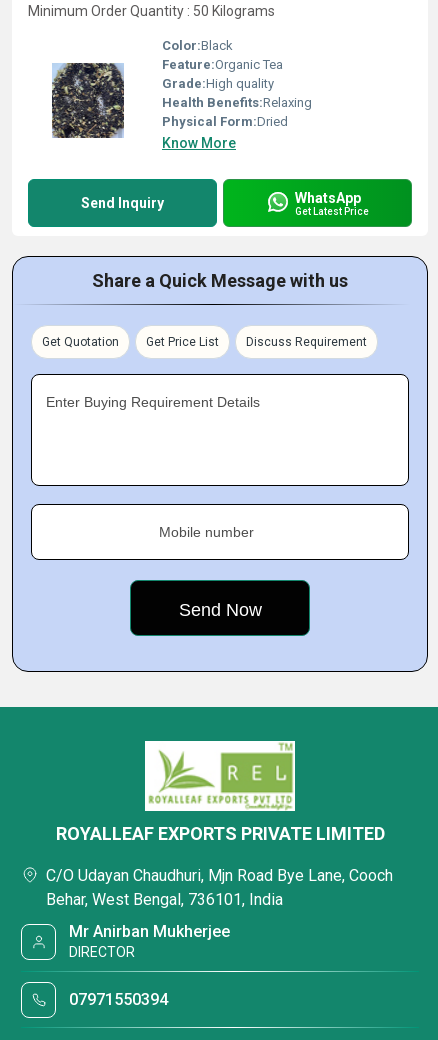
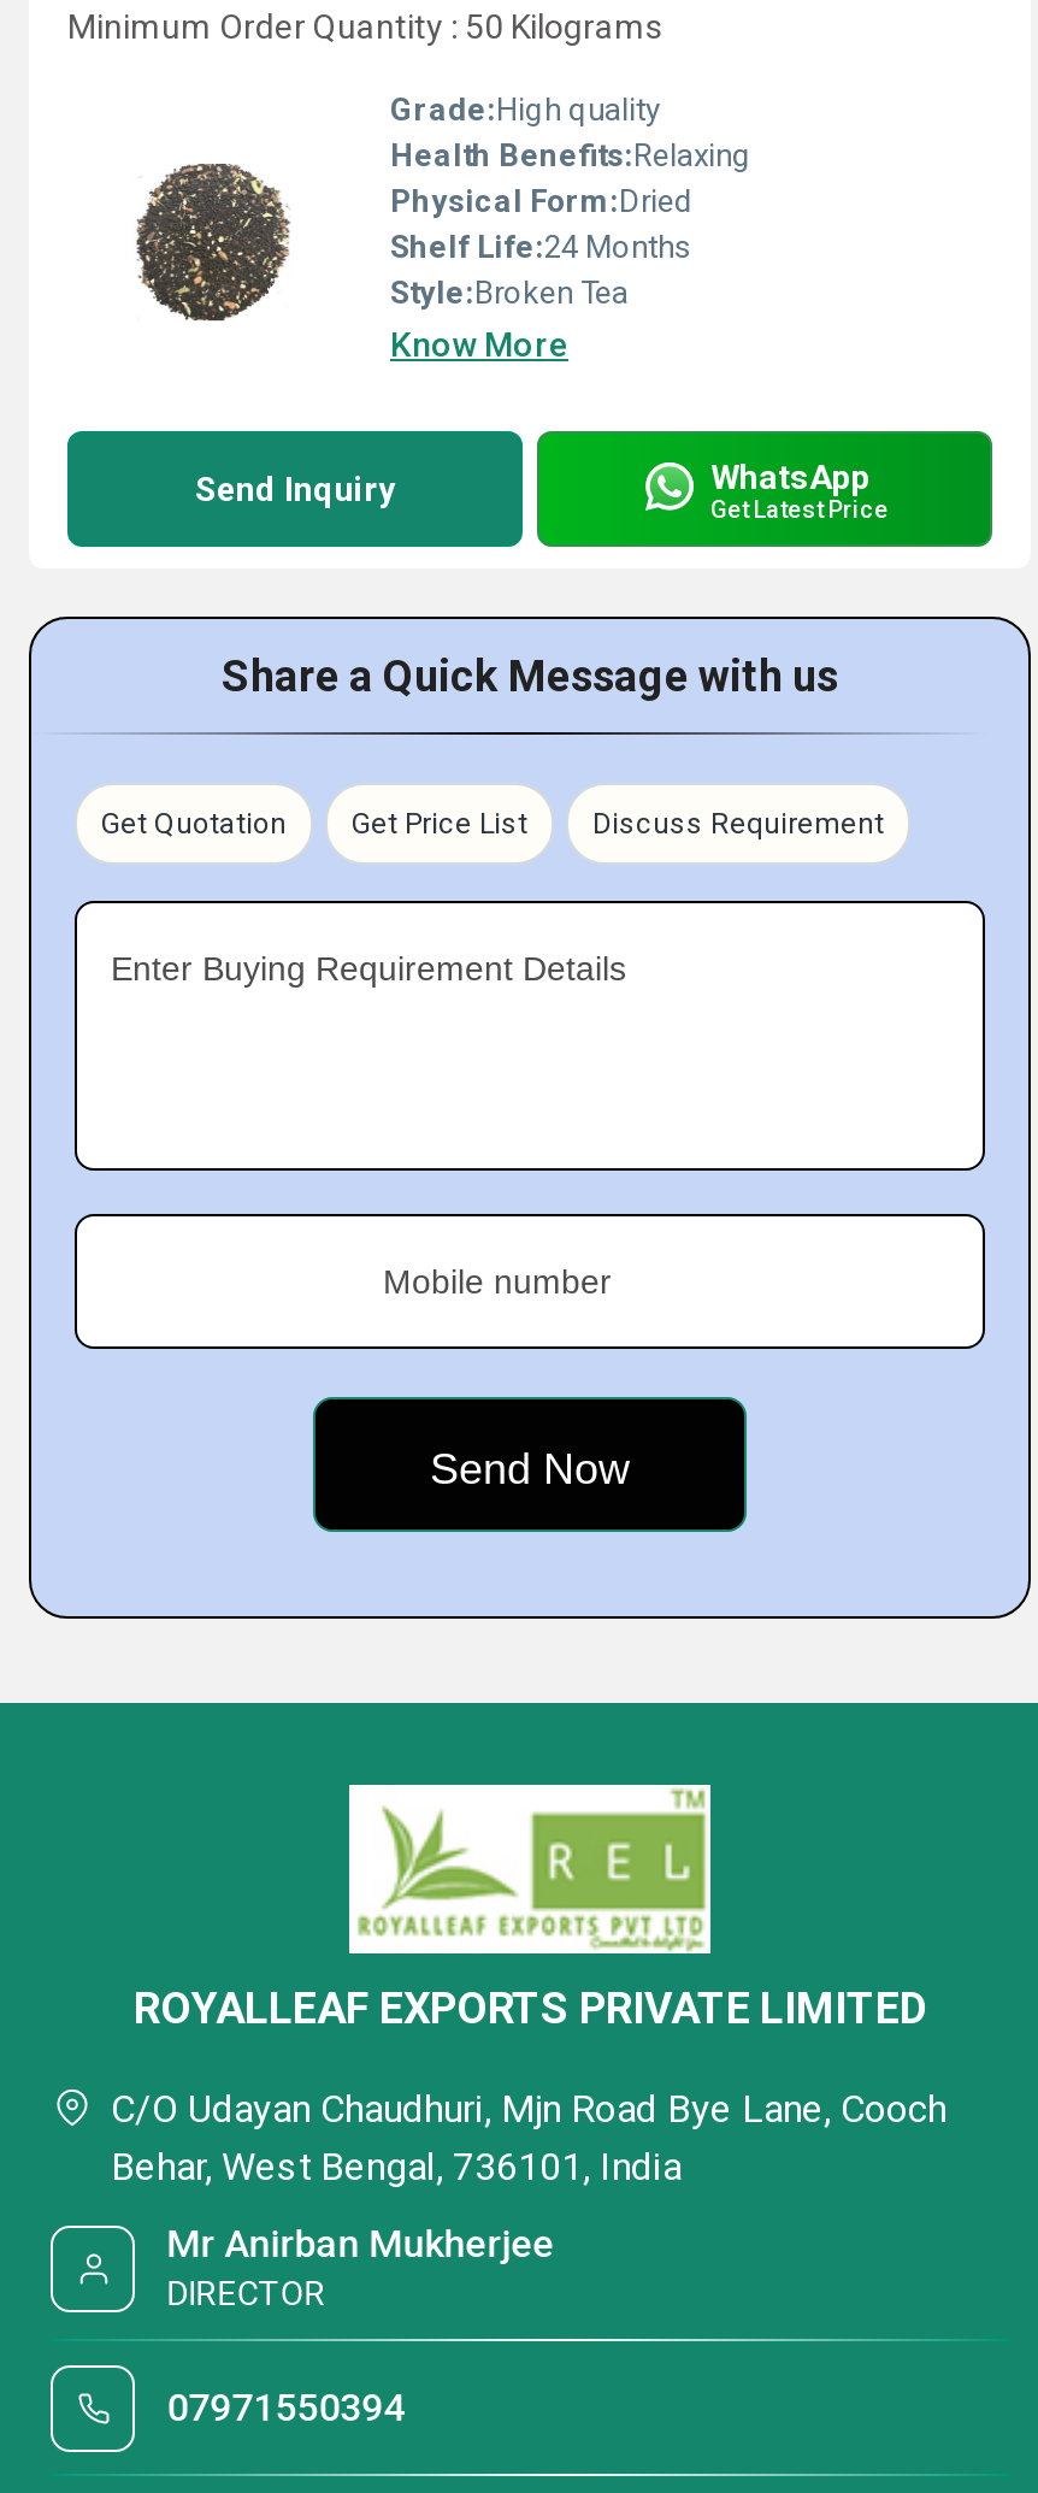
[162,38,283,72] Color:Black | Feature:Organic Tea -> none
[51,62,125,139] [image] -> [125,152,299,323] [image]
moved [162,76,312,129] -> [390,92,751,219]: Grade:High quality | Health Benefits:Relaxing | Physical Form:Dried
none -> [390,229,691,311] Shelf Life:24 Months | Style:Broken Tea

